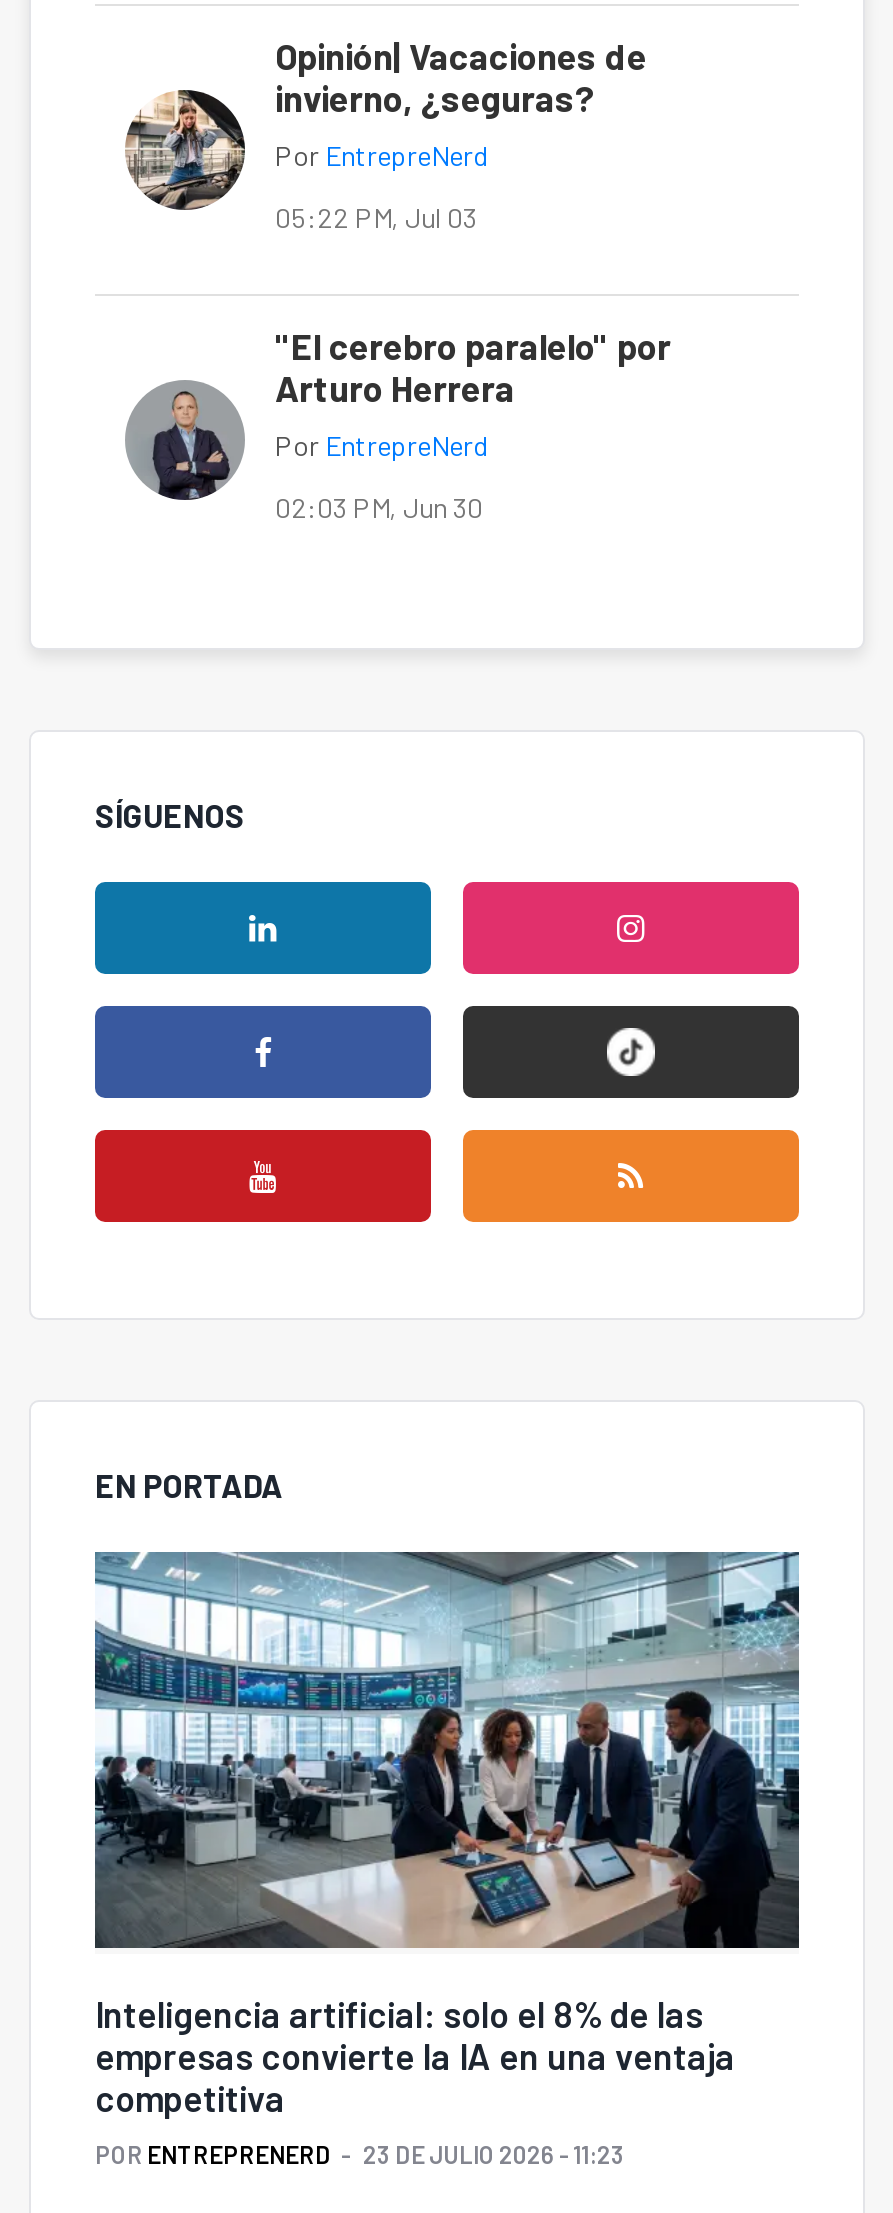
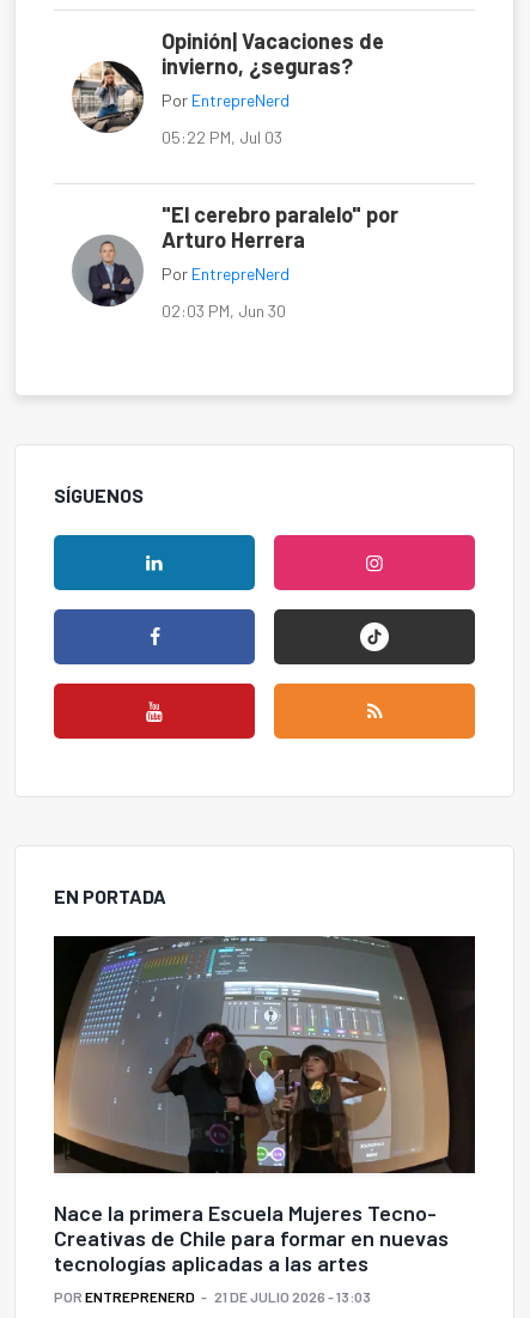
[93,1550,801,2120] [image] | Inteligencia artificial: solo el 8% de las | empresas convierte la IA en una ventaja | competitiva -> [53,935,476,1276] [image] | Nace la primera Escuela Mujeres Tecno- | Creativas de Chile para formar en nuevas | tecnologías aplicadas a las artes
[95,2140,625,2168] POR ENTREPRENERD 23 DE JULIO 2026 - 11:23 -> [54,1288,371,1305] POR ENTREPRENERD 21 DE JULIO 2026 - 13:03

